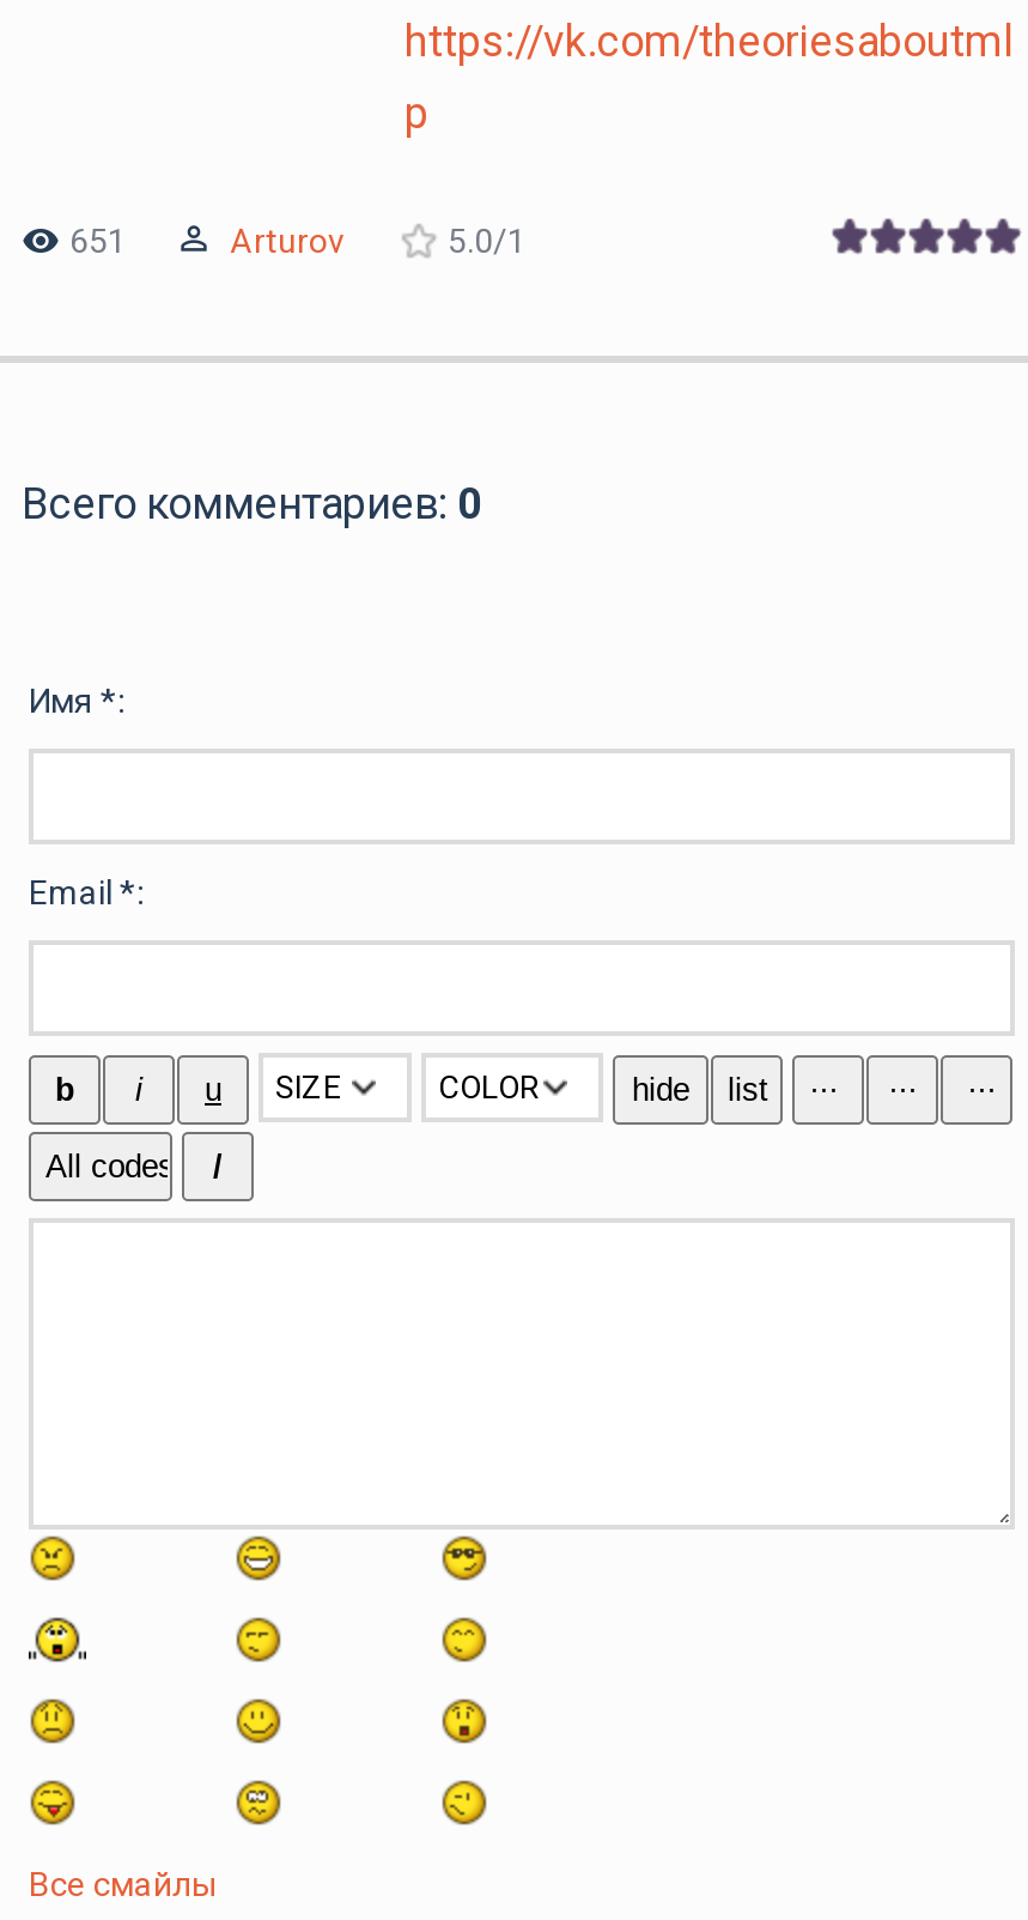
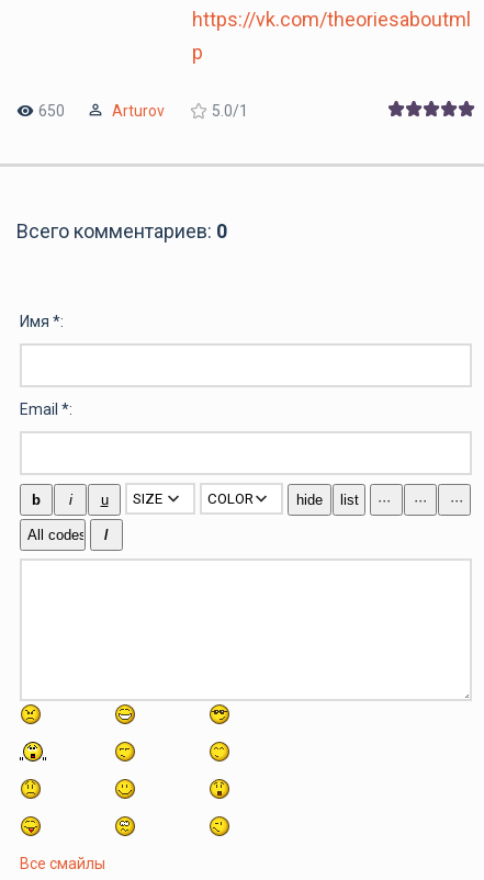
[69,222,127,260] 651 -> [38,102,65,120] 650

